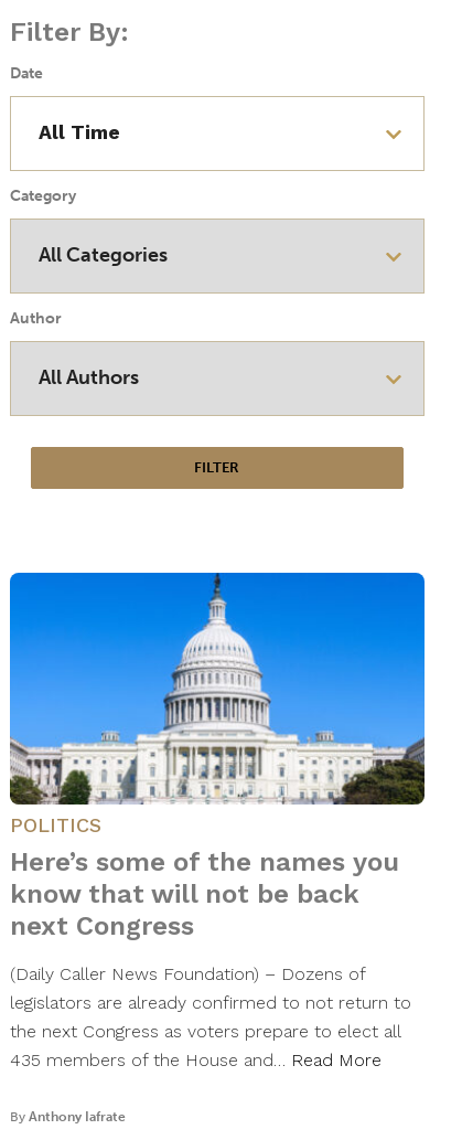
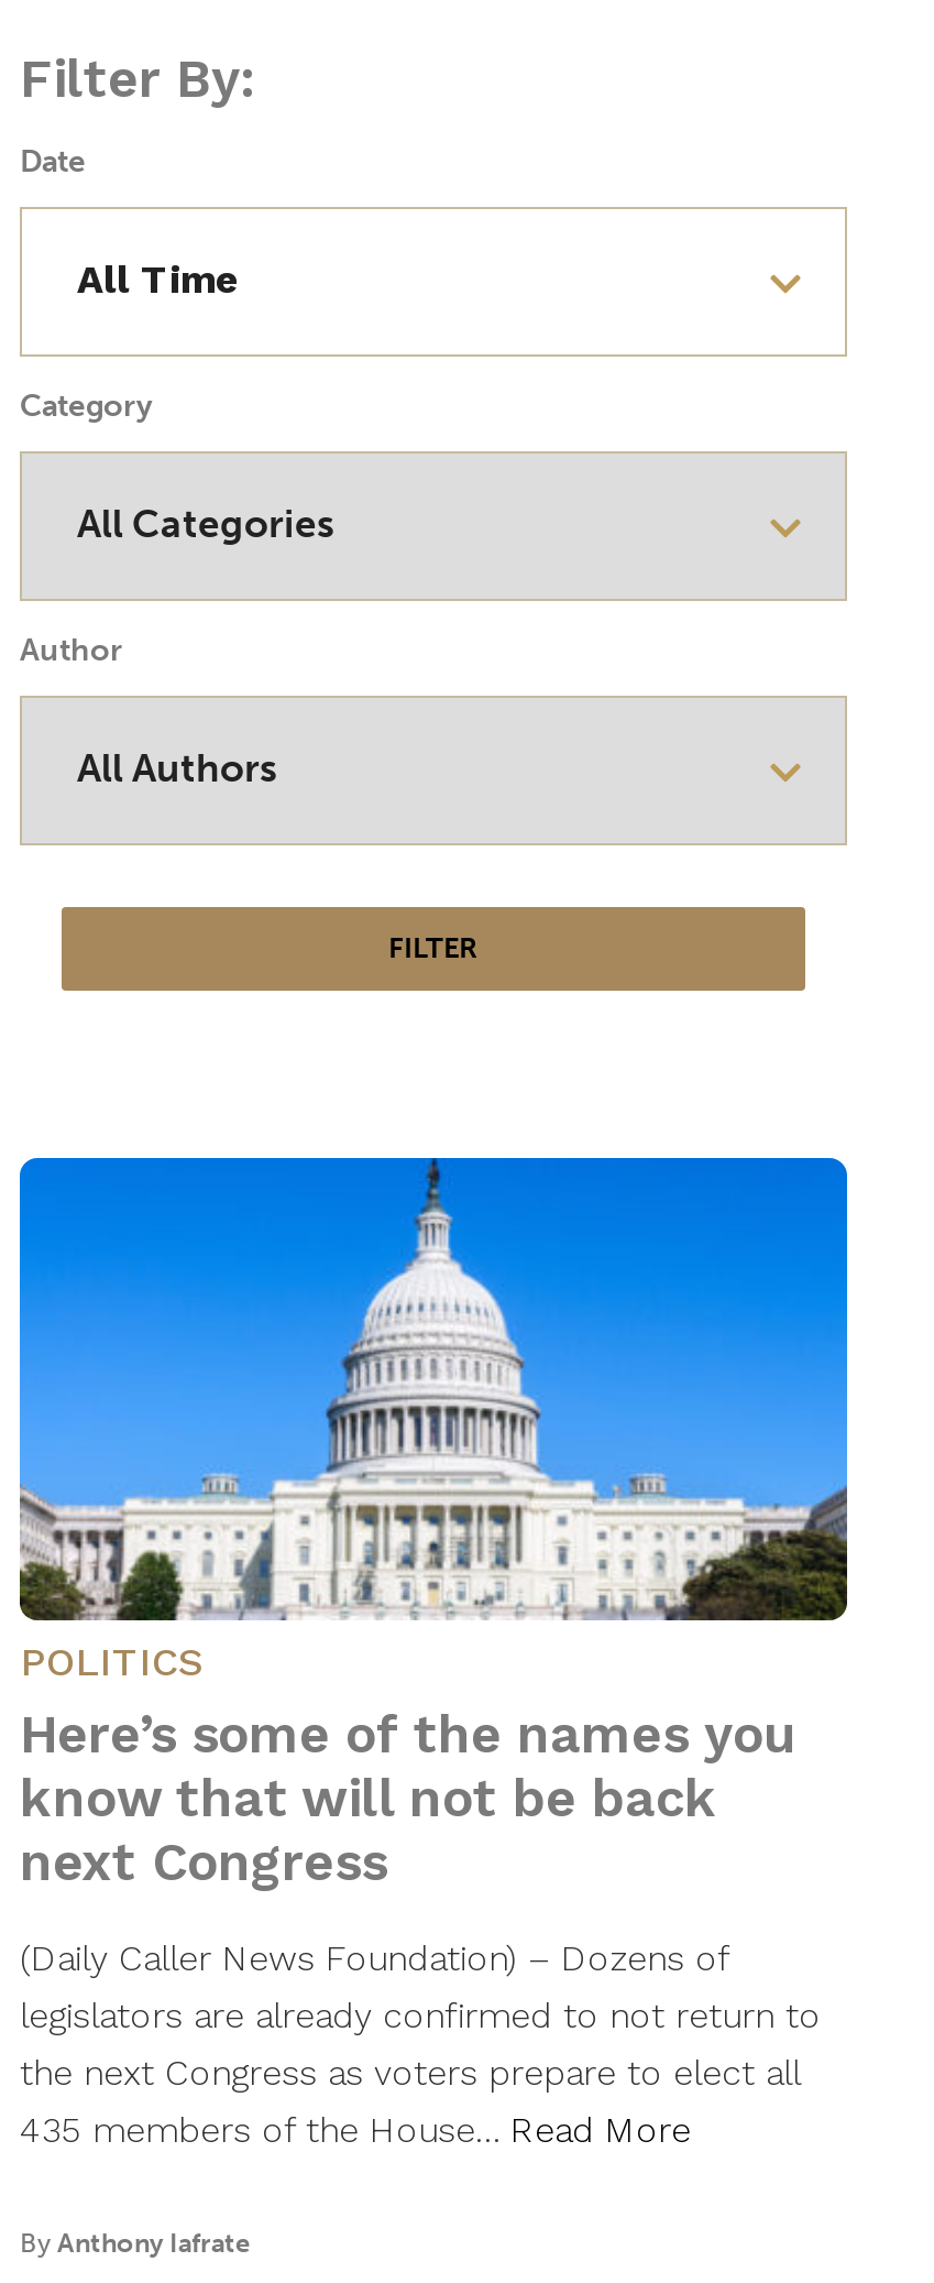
[10,1050,382,1070] 435 members of the House and… Read More -> [20,2109,691,2151] 435 members of the House… Read More

